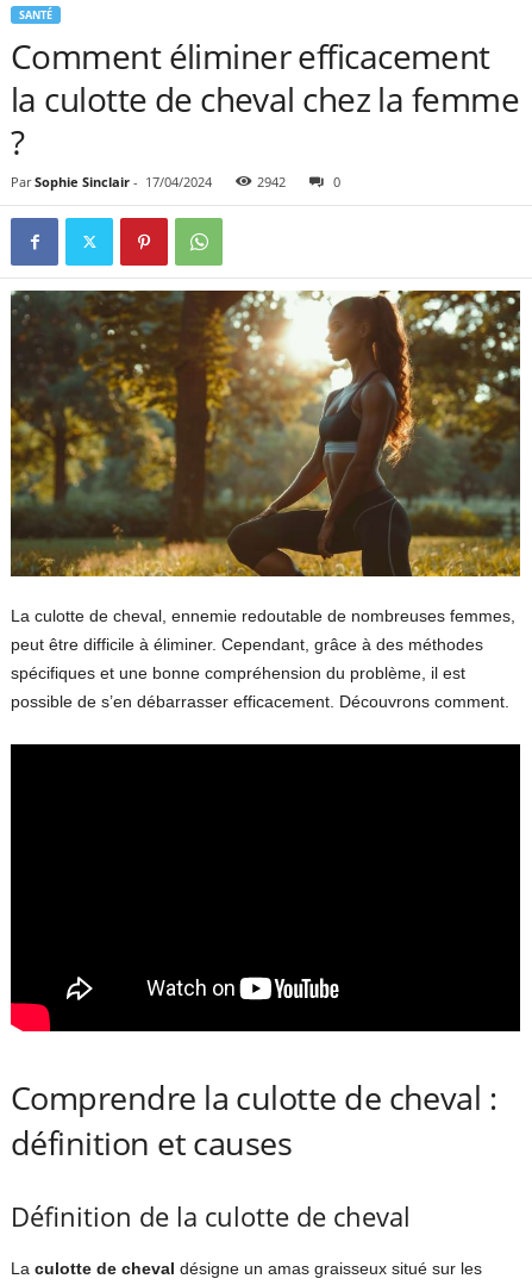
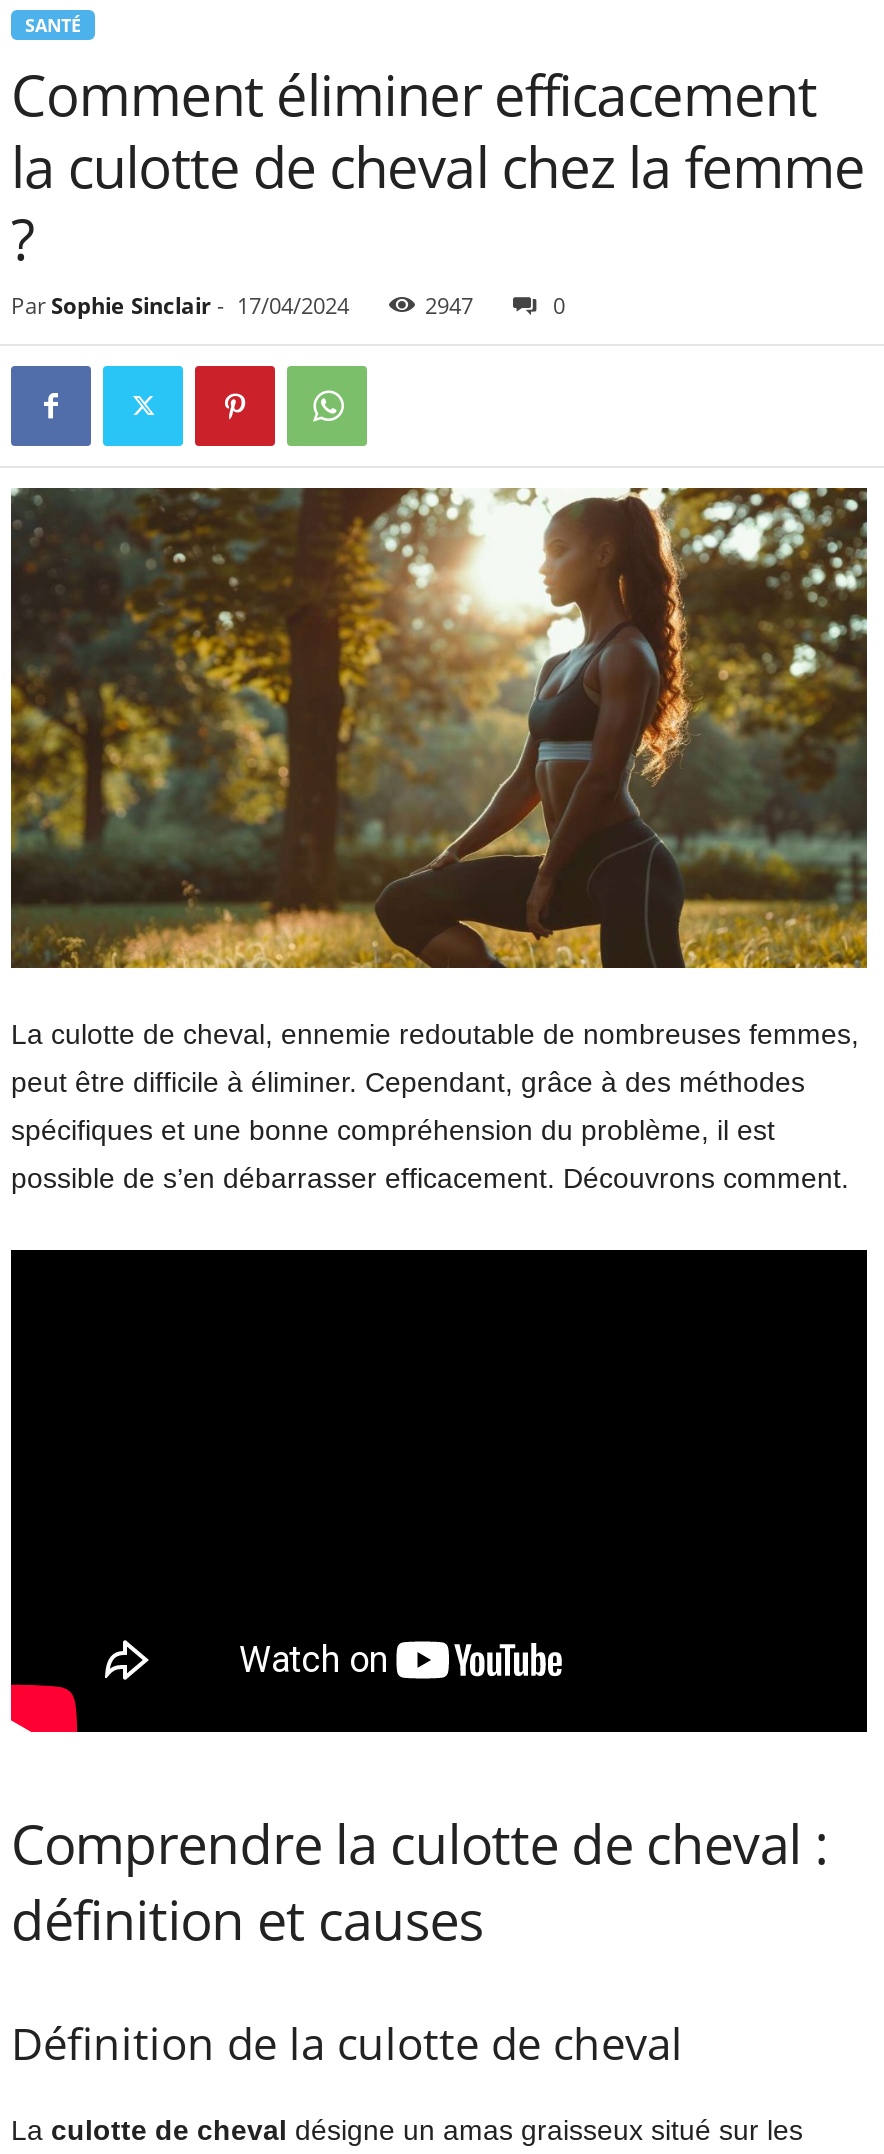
[257,173,286,191] 2942 -> [425,290,473,320] 2947

